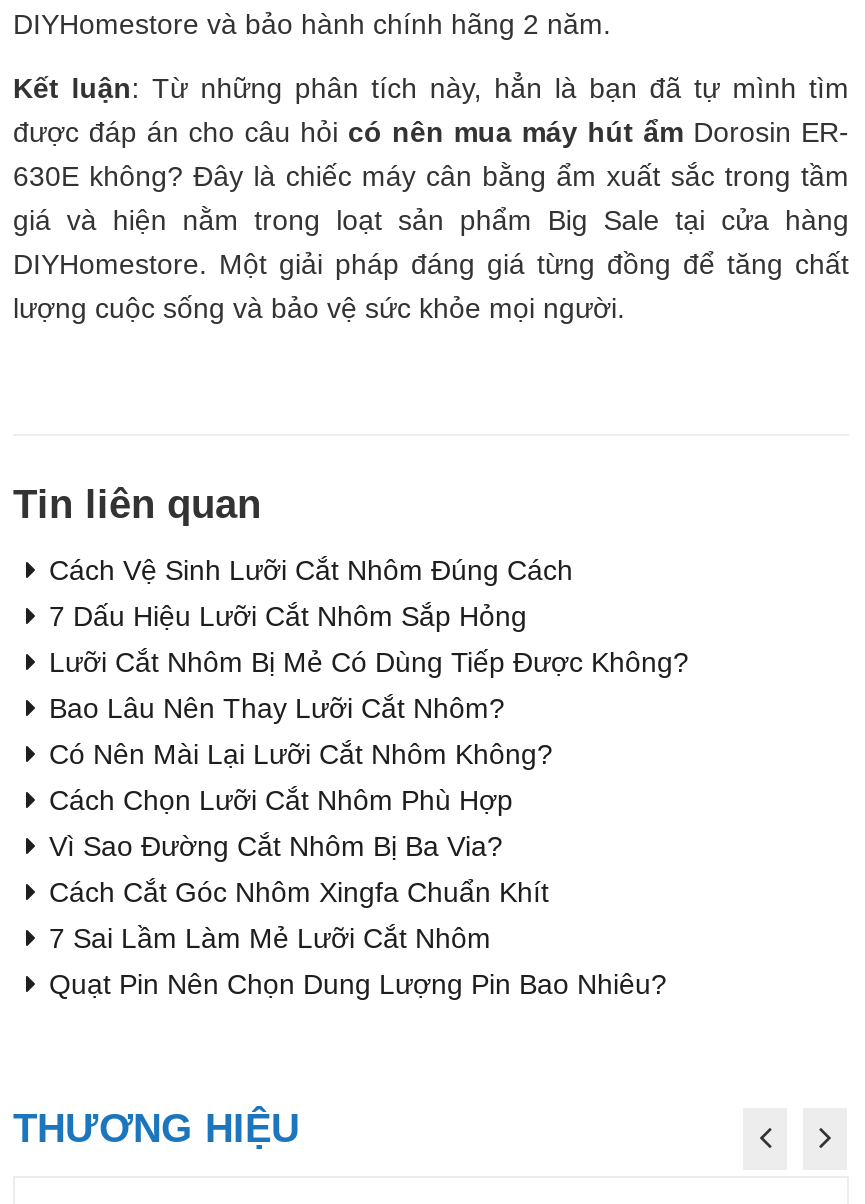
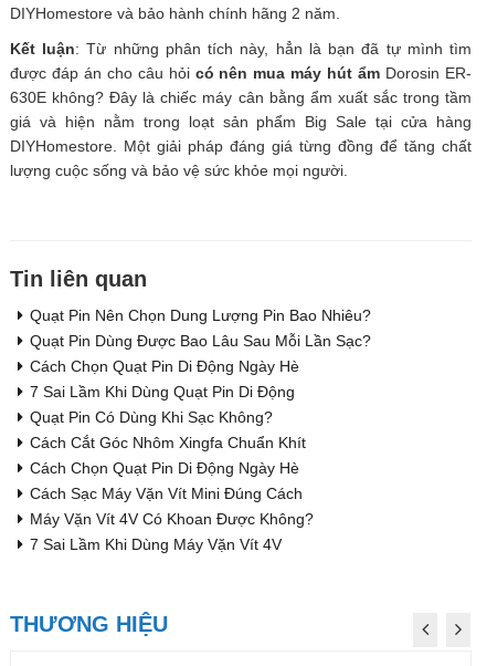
[49,553,689,953] Cách Vệ Sinh Lưỡi Cắt Nhôm Đúng Cách | 7 Dấu Hiệu Lưỡi Cắt Nhôm Sắp Hỏng | Lưỡi Cắt Nhôm Bị Mẻ Có Dùng Tiếp Được Không? | Bao Lâu Nên Thay Lưỡi Cắt Nhôm? | Có Nên Mài Lại Lưỡi Cắt Nhôm Không? | Cách Chọn Lưỡi Cắt Nhôm Phù Hợp | Vì Sao Đường Cắt Nhôm Bị Ba Via? | 7 Sai Lầm Làm Mẻ Lưỡi Cắt Nhôm -> none
moved [49,875,549,907] -> [30,433,306,451]: Cách Cắt Góc Nhôm Xingfa Chuẩn Khít
moved [49,967,667,999] -> [30,306,371,324]: Quạt Pin Nên Chọn Dung Lượng Pin Bao Nhiêu?
none -> [30,332,371,553] Quạt Pin Dùng Được Bao Lâu Sau Mỗi Lần Sạc? | Cách Chọn Quạt Pin Di Động Ngày Hè | 7 Sai Lầm Khi Dùng Quạt Pin Di Động | Quạt Pin Có Dùng Khi Sạc Không? | Cách Chọn Quạt Pin Di Động Ngày Hè | Cách Sạc Máy Vặn Vít Mini Đúng Cách | Máy Vặn Vít 4V Có Khoan Được Không? | 7 Sai Lầm Khi Dùng Máy Vặn Vít 4V

